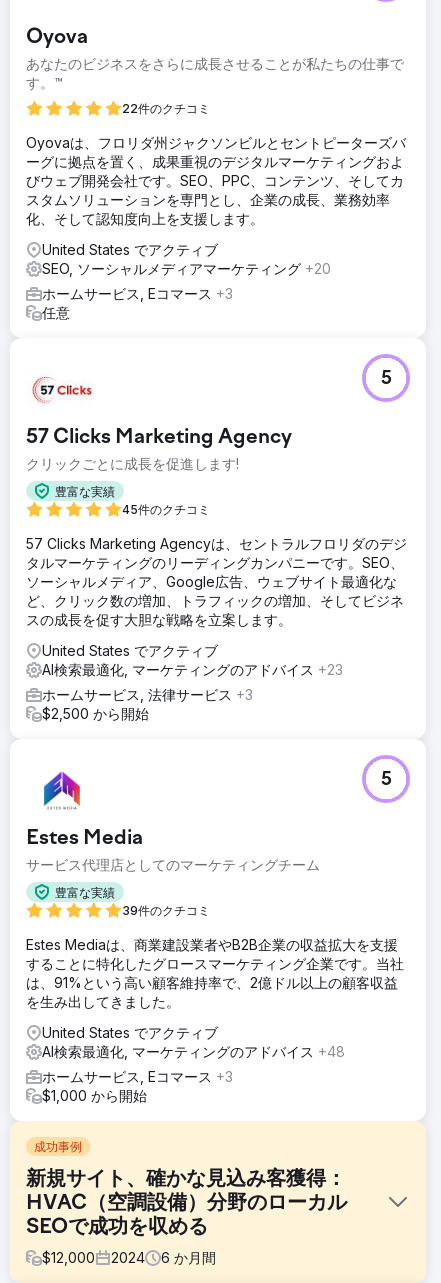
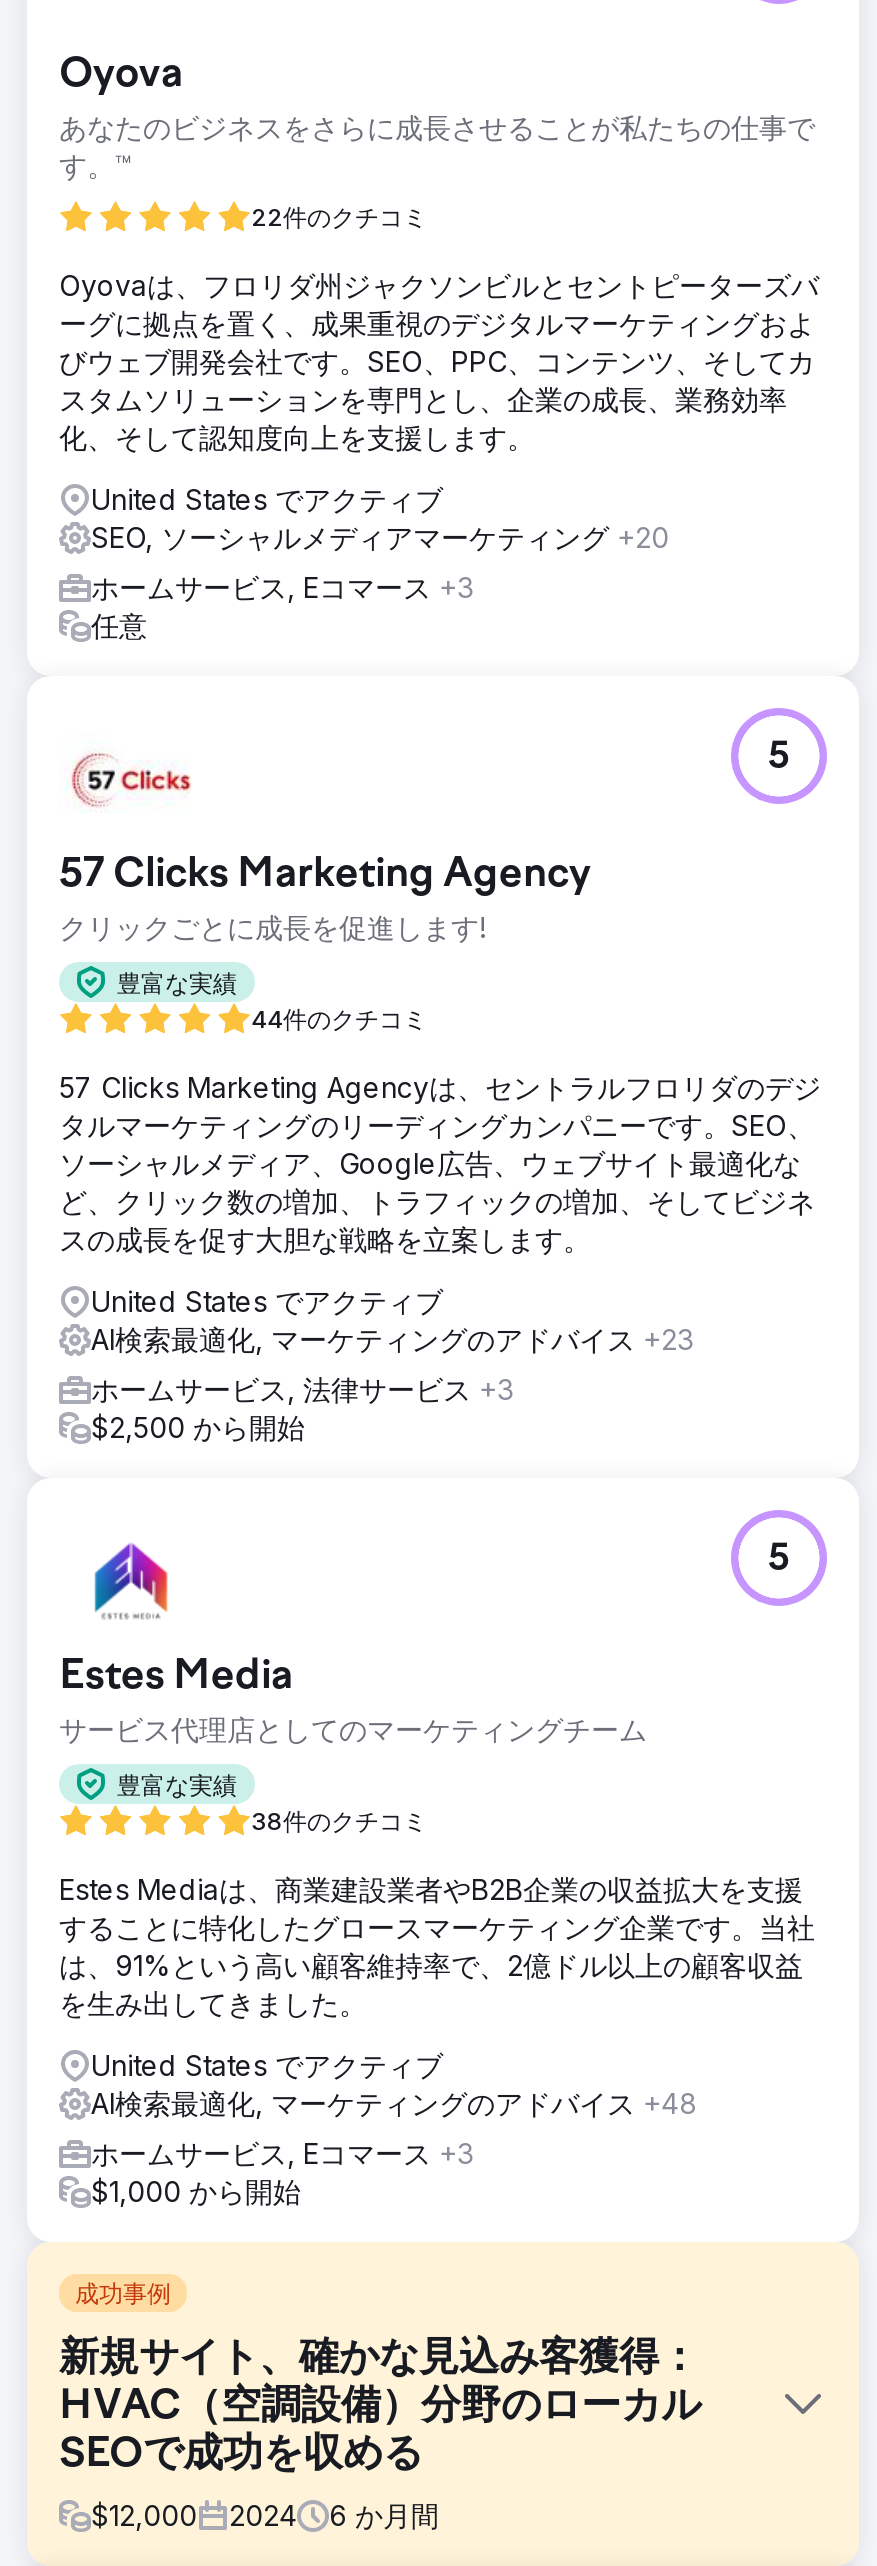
[122,502,210,517] 45件のクチコミ -> [251,1004,427,1034] 44件のクチコミ
[122,903,210,918] 39件のクチコミ -> [251,1806,427,1836] 38件のクチコミ

